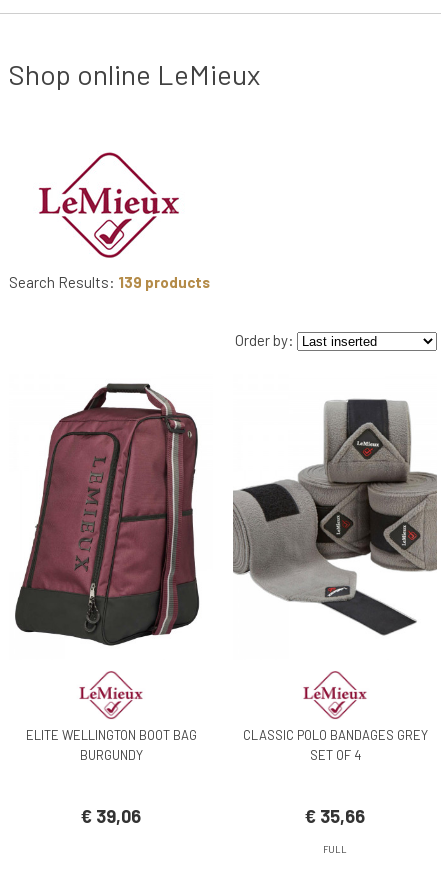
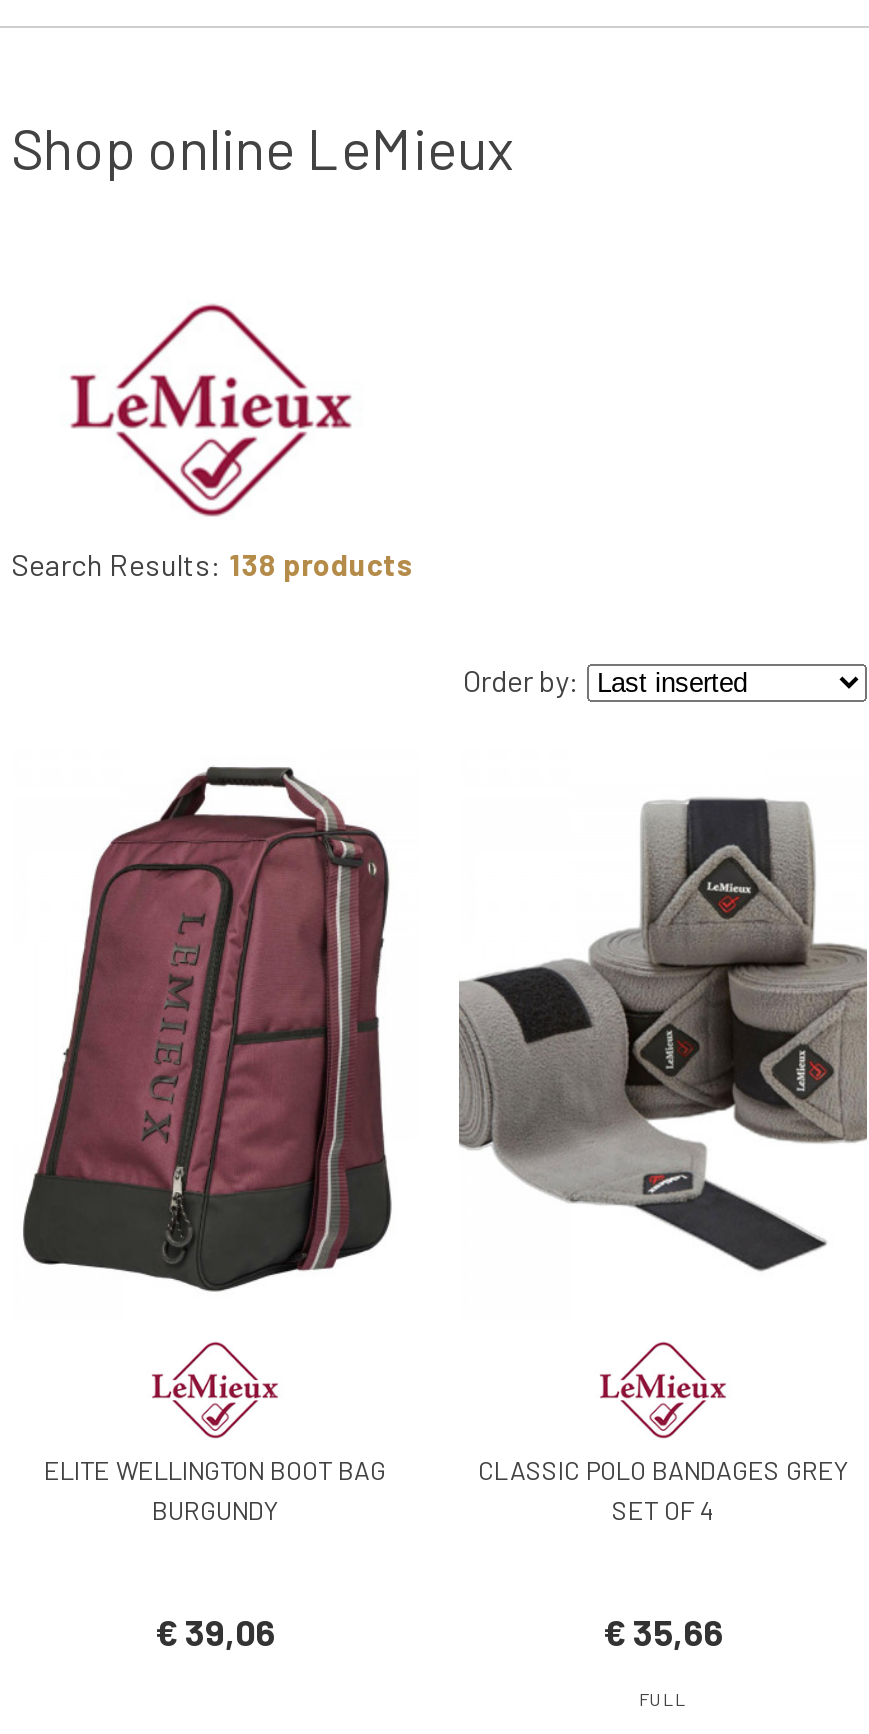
[9,273,210,291] Search Results: 139 products -> [11,546,413,582] Search Results: 138 products

